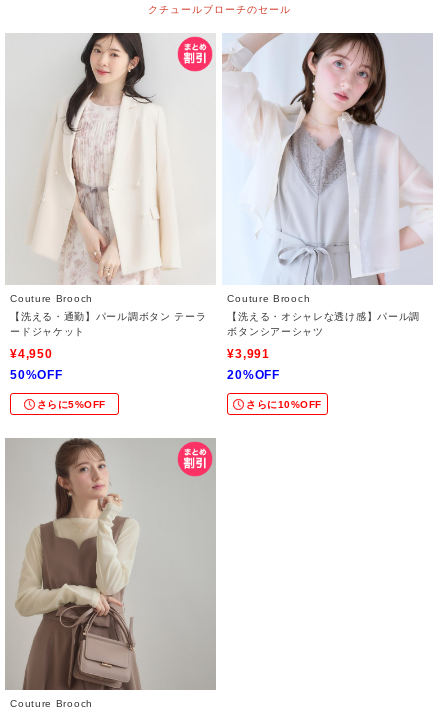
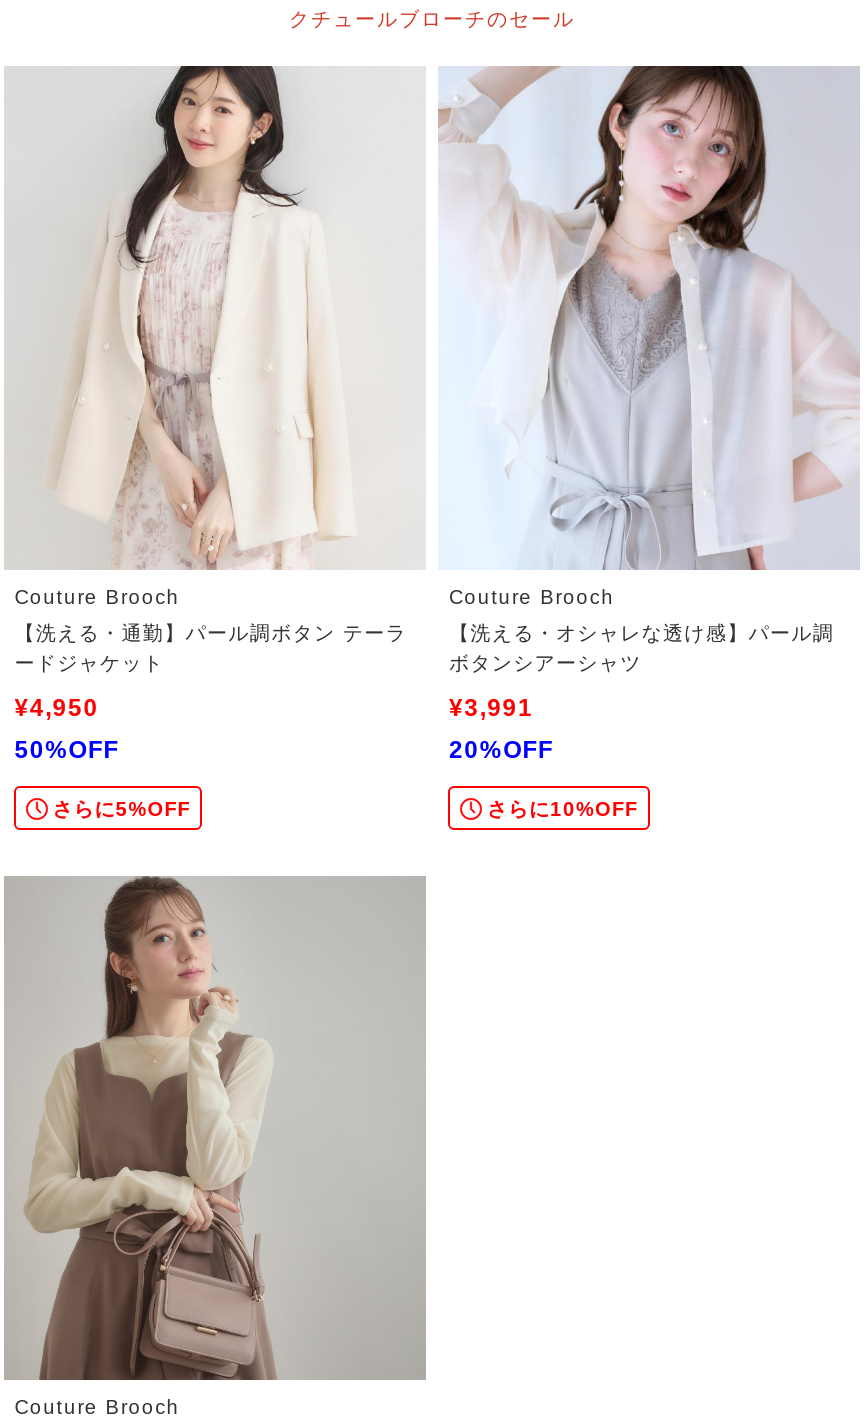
[177,36,213,72] [image] -> none
[177,441,213,477] [image] -> none

